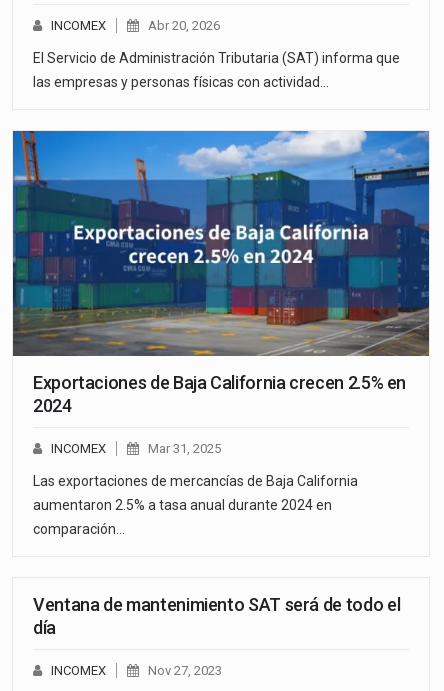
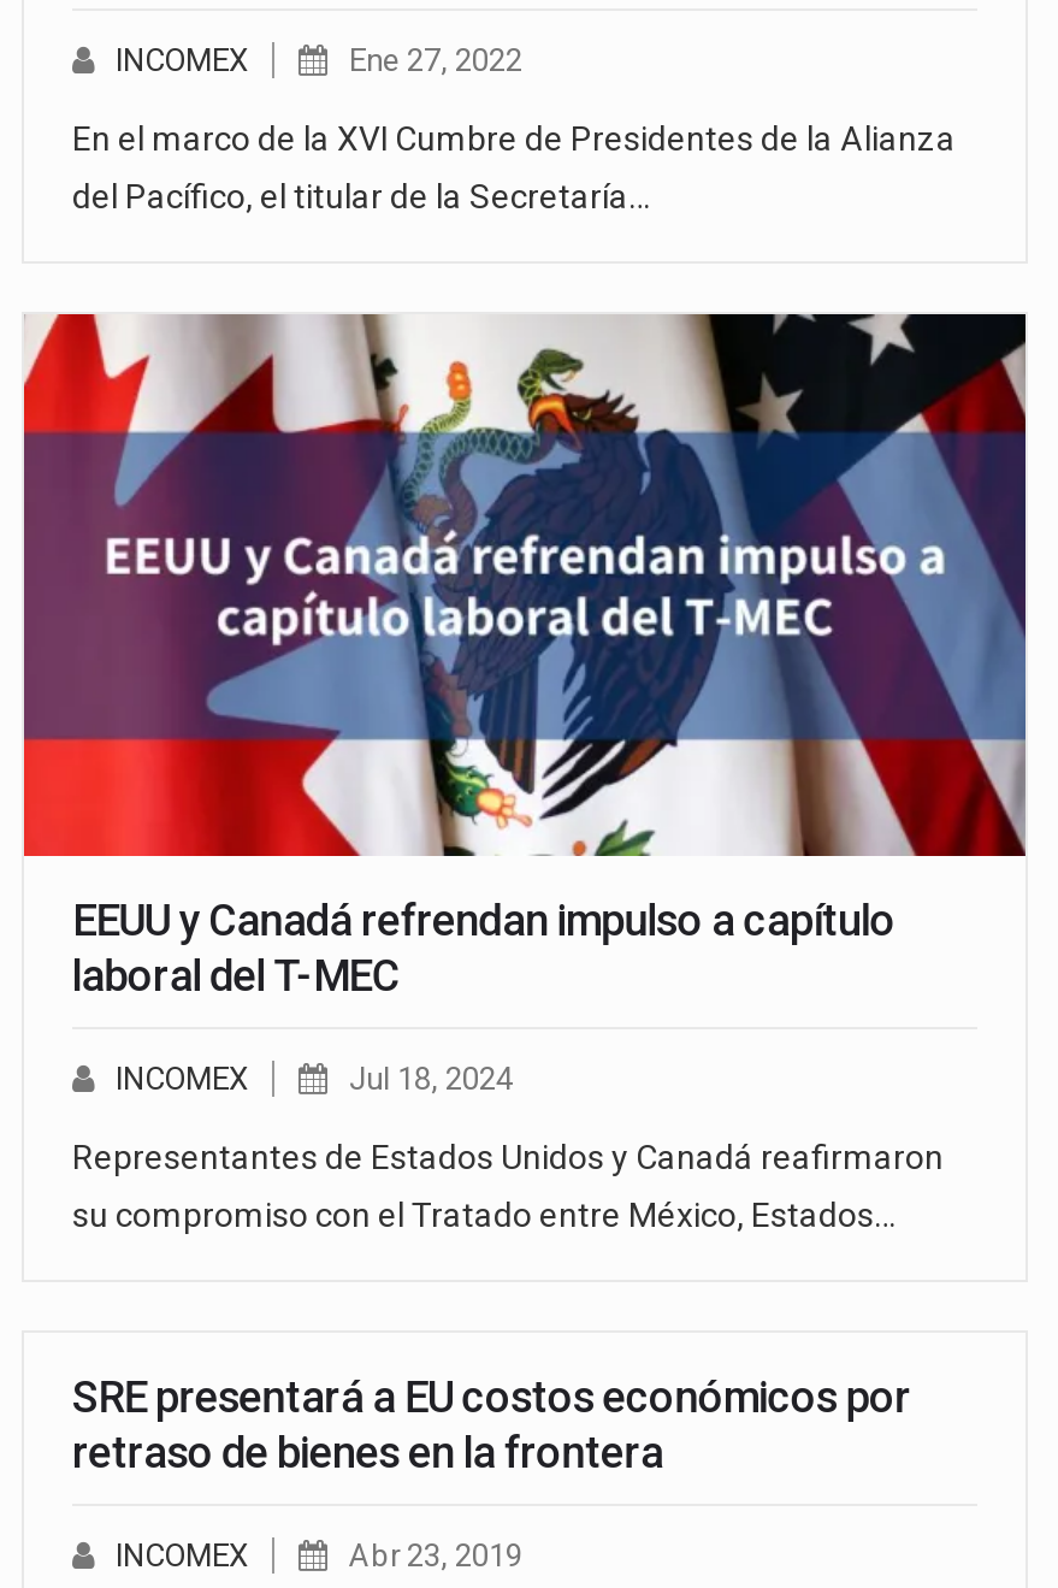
[148,18,220,33] Abr 20, 2026 -> [349,43,522,79] Ene 27, 2022
[33,50,400,66] El Servicio de Administración Tributaria (SAT) informa que -> [72,120,956,159] En el marco de la XVI Cumbre de Presidentes de la Alianza
[33,74,329,90] las empresas y personas físicas con actividad… -> [72,178,650,217] del Pacífico, el titular de la Secretaría…
[12,130,430,416] [image] | Exportaciones de Baja California crecen 2.5% en | 2024 -> [22,312,1028,1001] [image] | EEUU y Canadá refrendan impulso a capítulo | laboral del T-MEC
[33,441,358,537] Mar 31, 2025 | Las exportaciones de mercancías de Baja California | aumentaron 2.5% a tasa anual durante 2024 en | comparación… -> [72,1061,944,1234] Jul 18, 2024 | Representantes de Estados Unidos y Canadá reafirmaron | su compromiso con el Tratado entre México, Estados…
[33,594,400,638] Ventana de mantenimiento SAT será de todo el | día -> [72,1372,910,1477] SRE presentará a EU costos económicos por | retraso de bienes en la frontera
[148,663,222,678] Nov 27, 2023 -> [349,1538,522,1574] Abr 23, 2019

